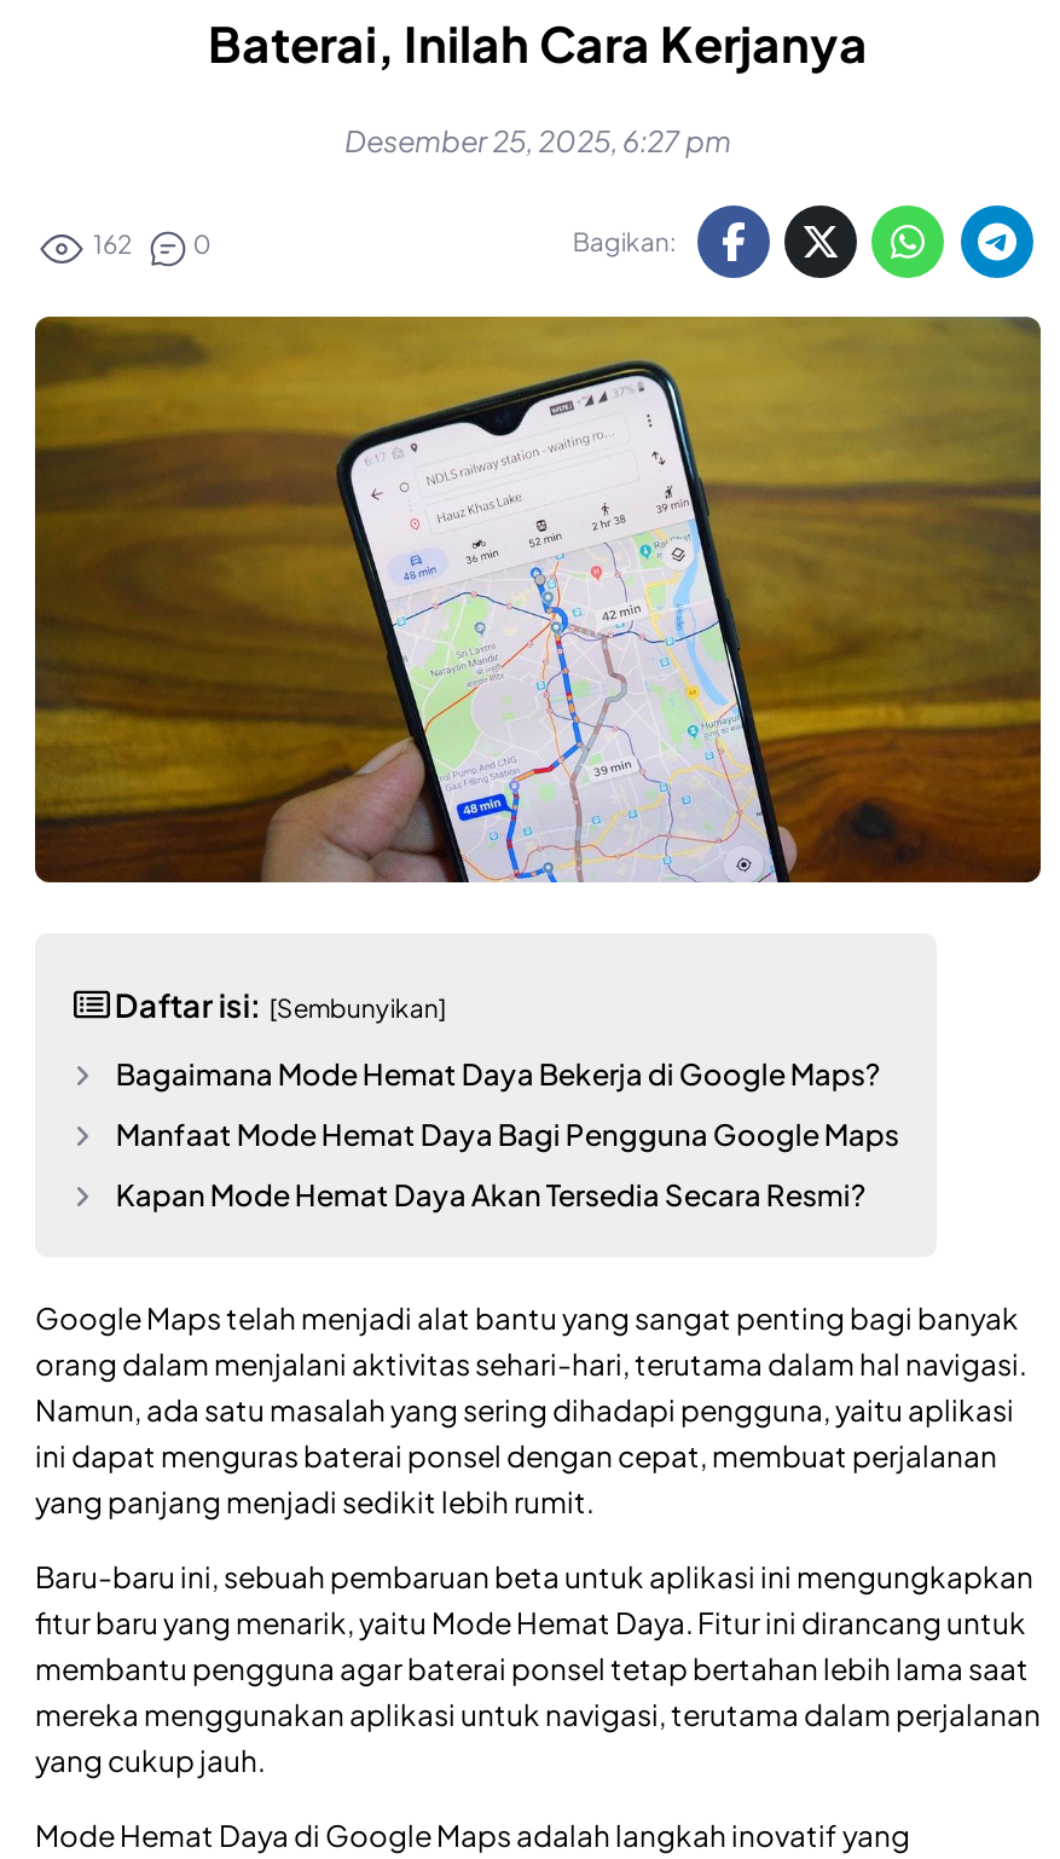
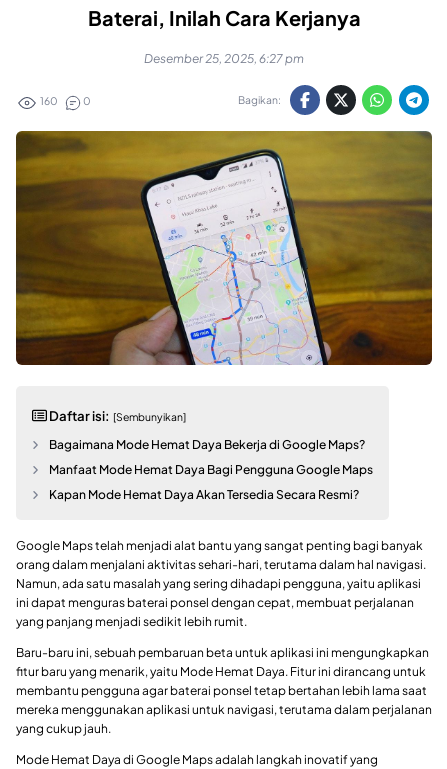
[88,228,137,260] 162 -> [38,94,60,107] 160

